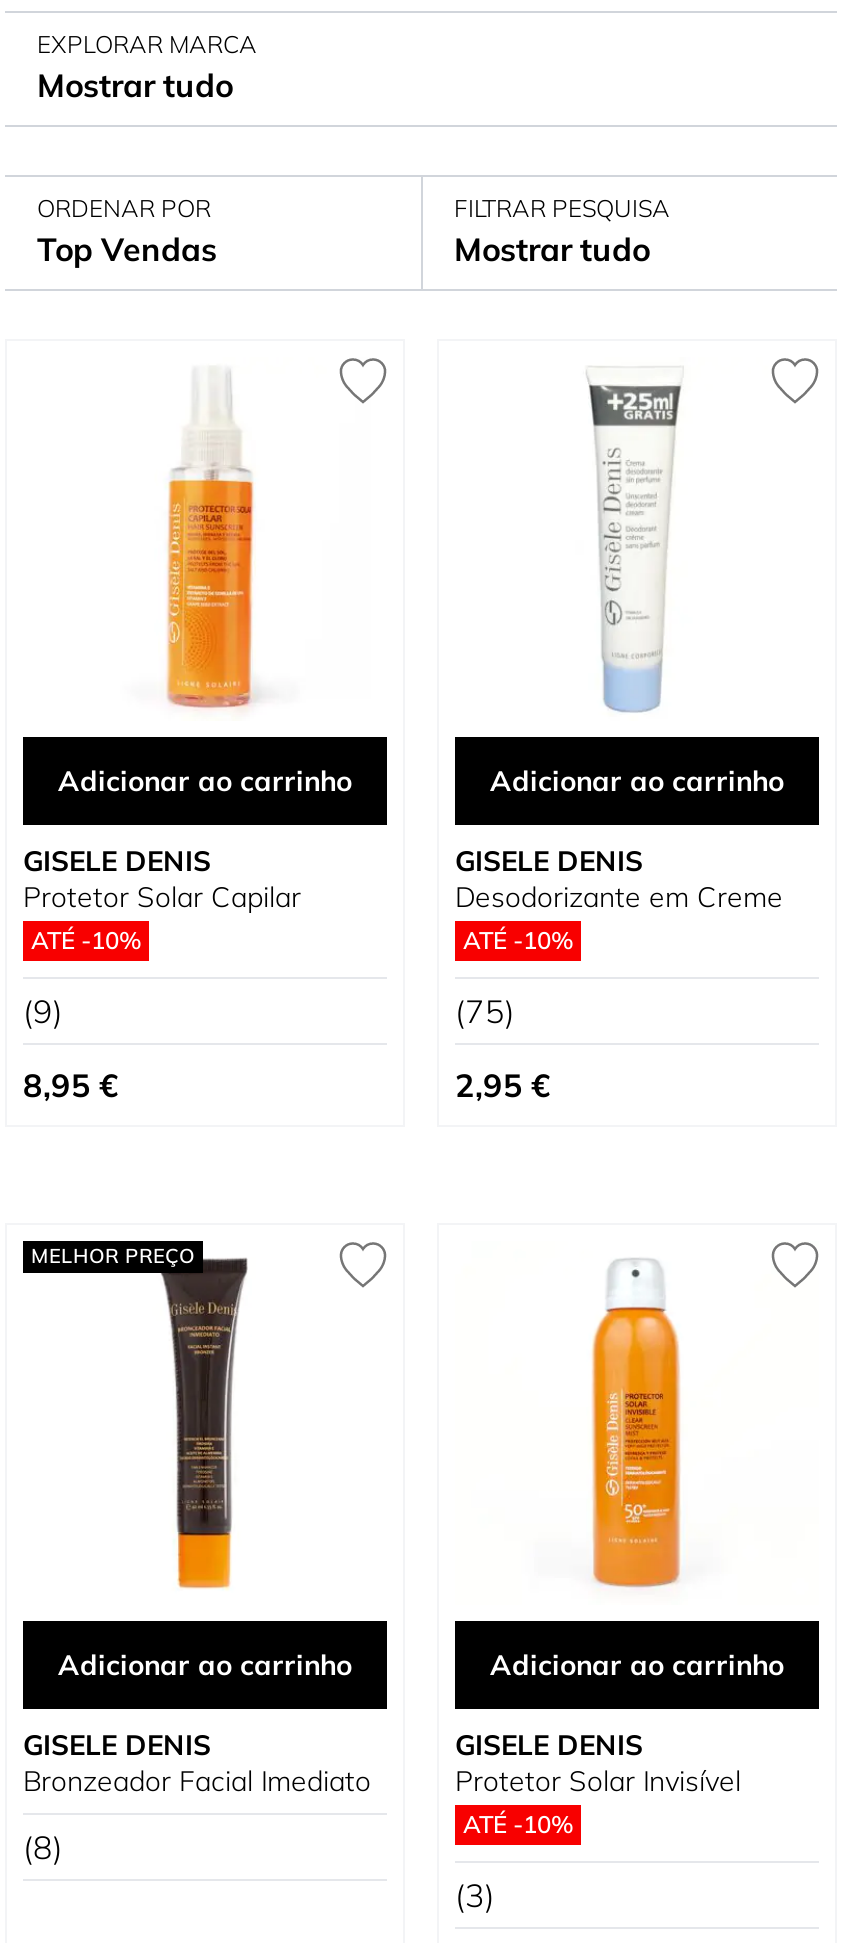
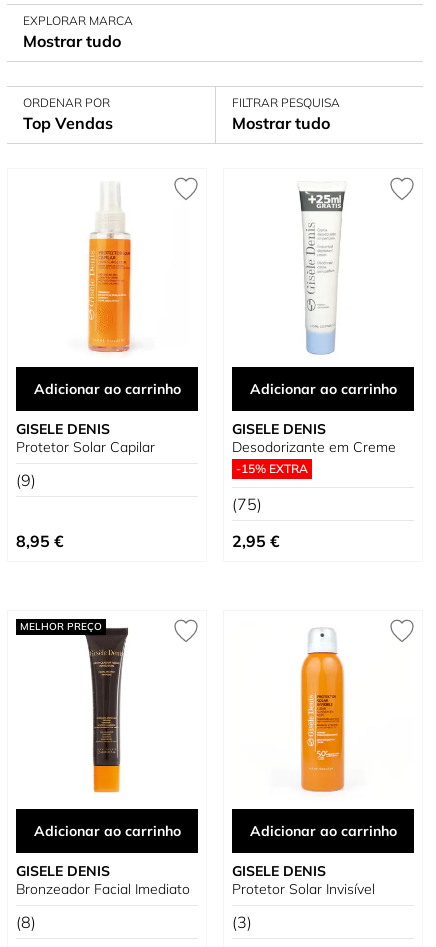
[31,925,141,955] ATÉ -10% -> none
[463,925,573,955] ATÉ -10% -> [236,461,308,476] -15% EXTRA
[463,1809,573,1839] ATÉ -10% -> none

